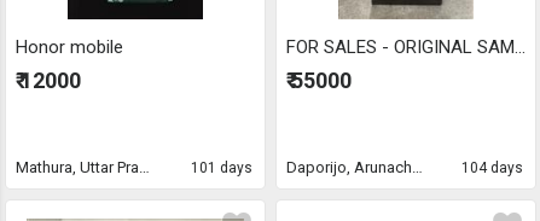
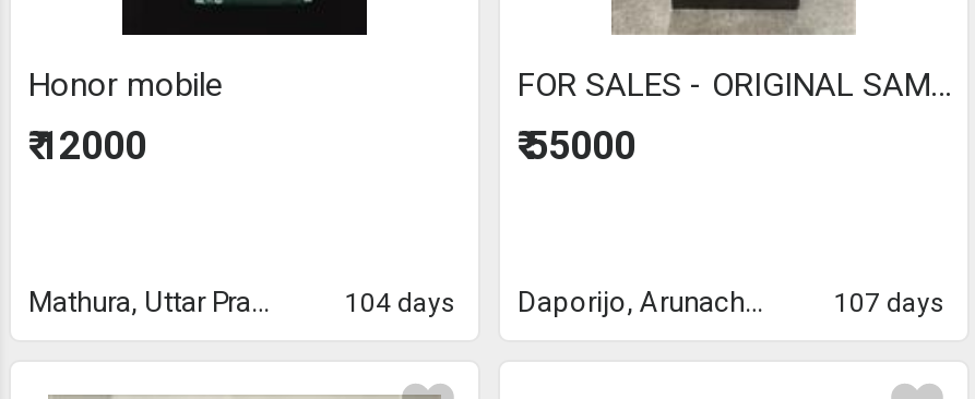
[191,159,252,176] 101 days -> [345,288,456,318] 104 days
[461,159,523,176] 104 days -> [834,288,946,318] 107 days

